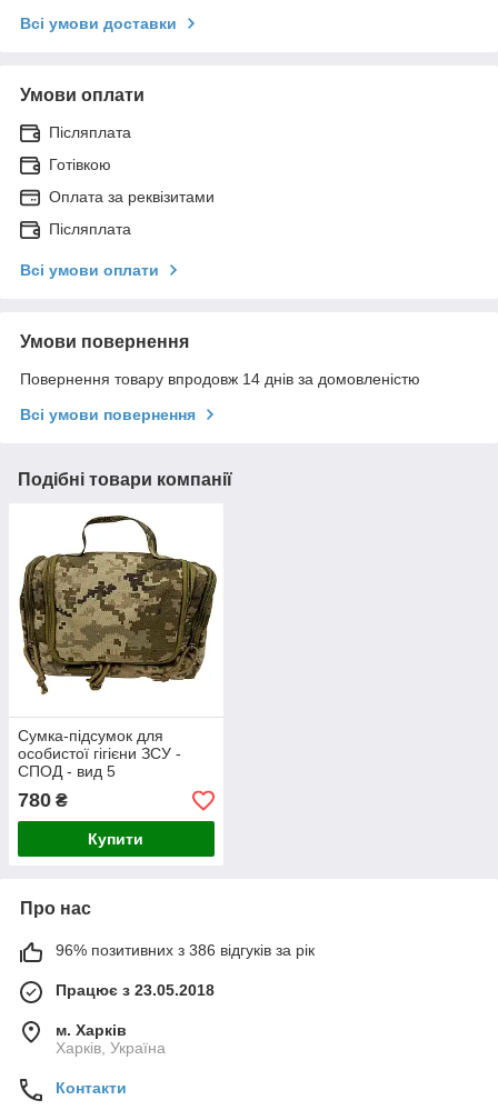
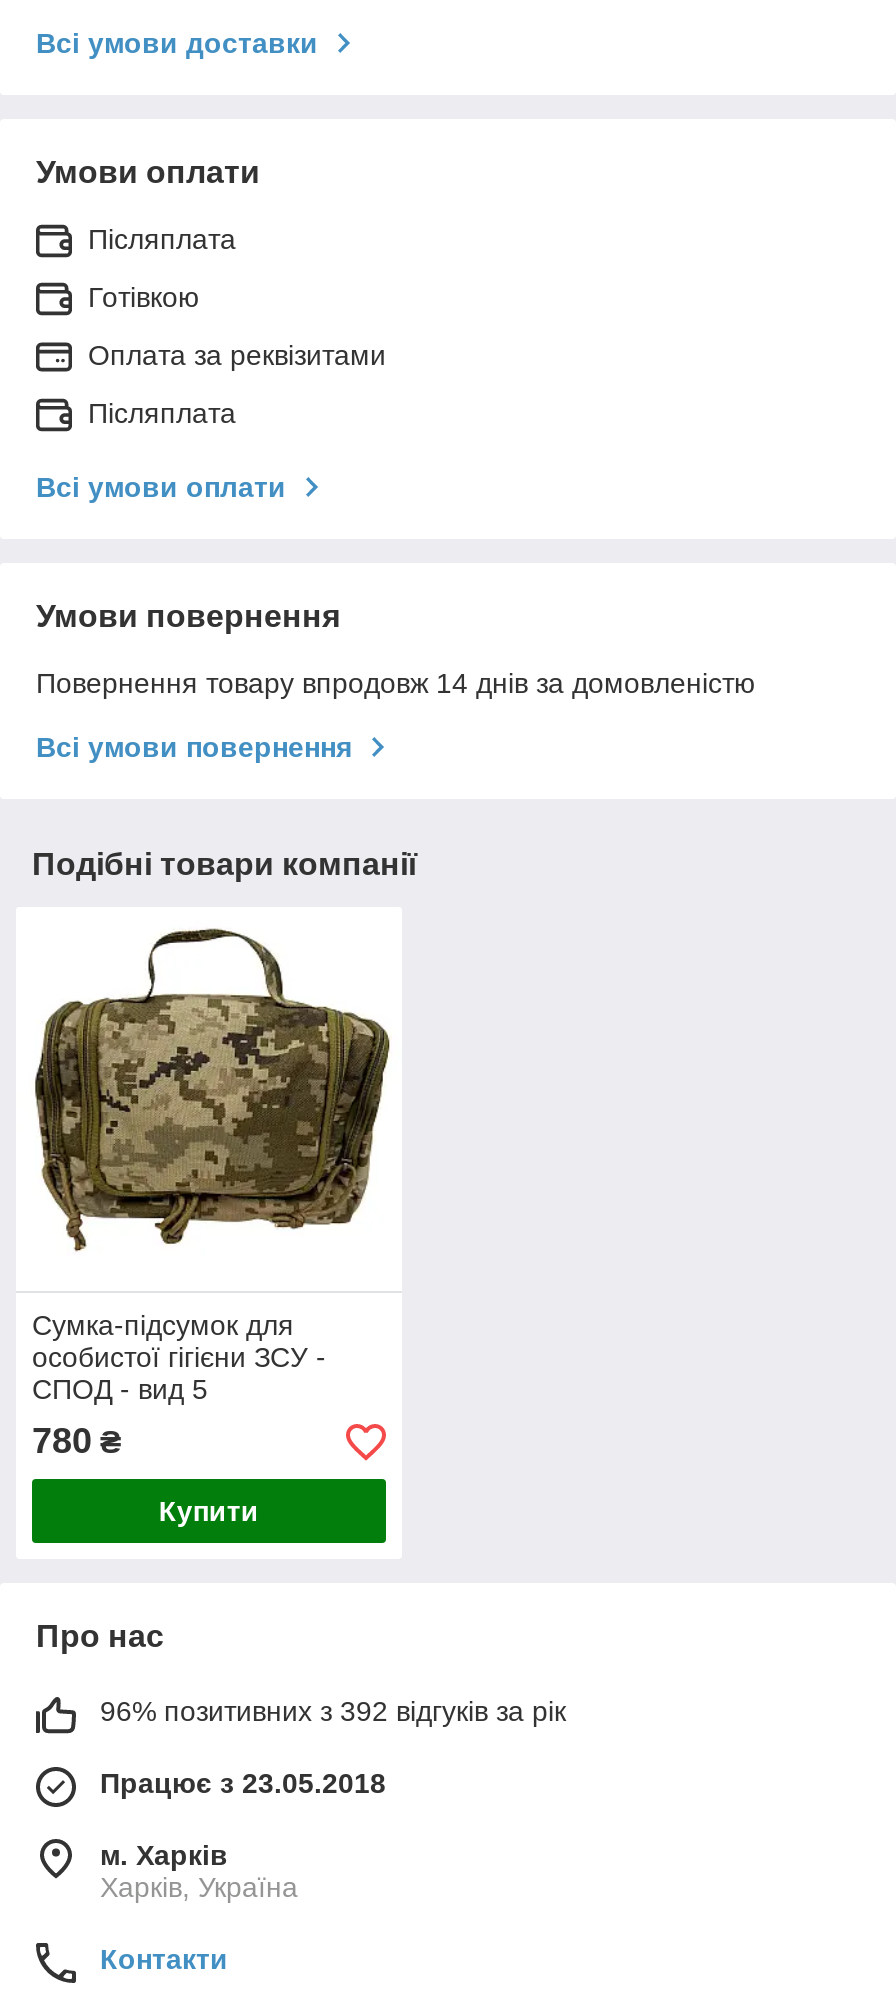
[56,942,315,959] 96% позитивних з 386 відгуків за рік -> [100,1696,566,1728] 96% позитивних з 392 відгуків за рік

